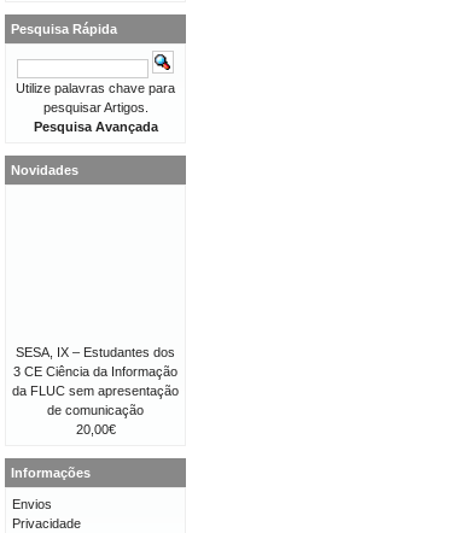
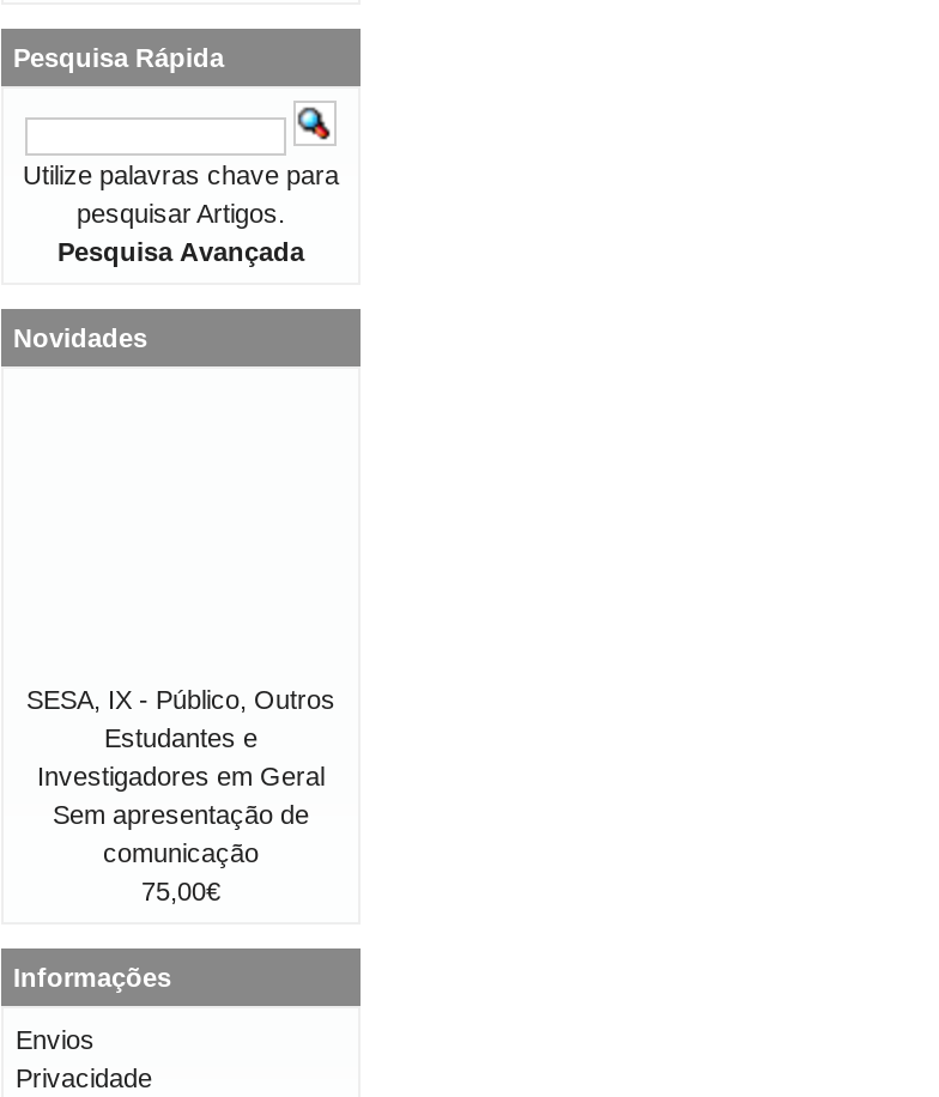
[12,345,179,437] SESA, IX – Estudantes dos | 3 CE Ciência da Informação | da FLUC sem apresentação | de comunicação | 20,00€ -> [26,685,335,905] SESA, IX - Público, Outros | Estudantes e | Investigadores em Geral | Sem apresentação de | comunicação | 75,00€

